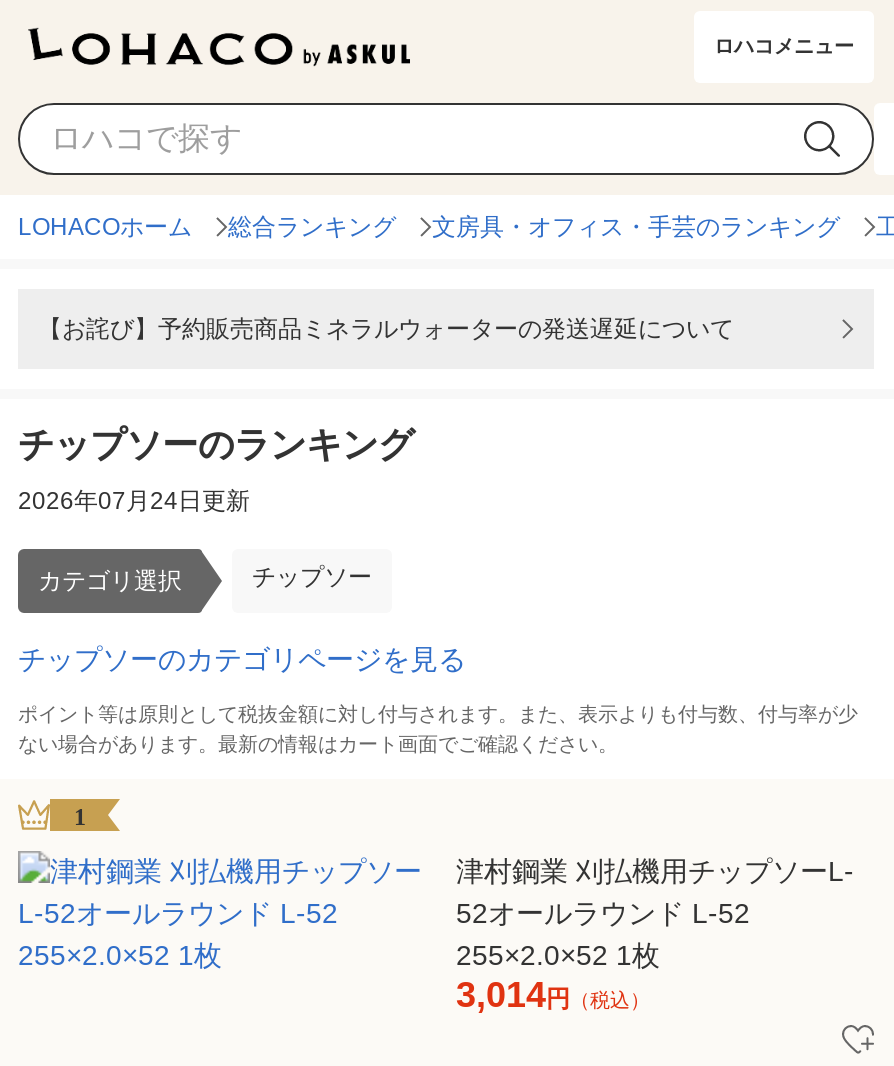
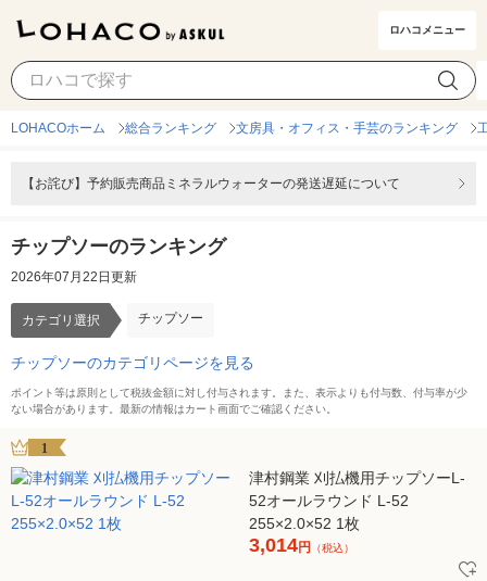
[18,487,250,515] 2026年07月24日更新 -> [11,269,137,285] 2026年07月22日更新

